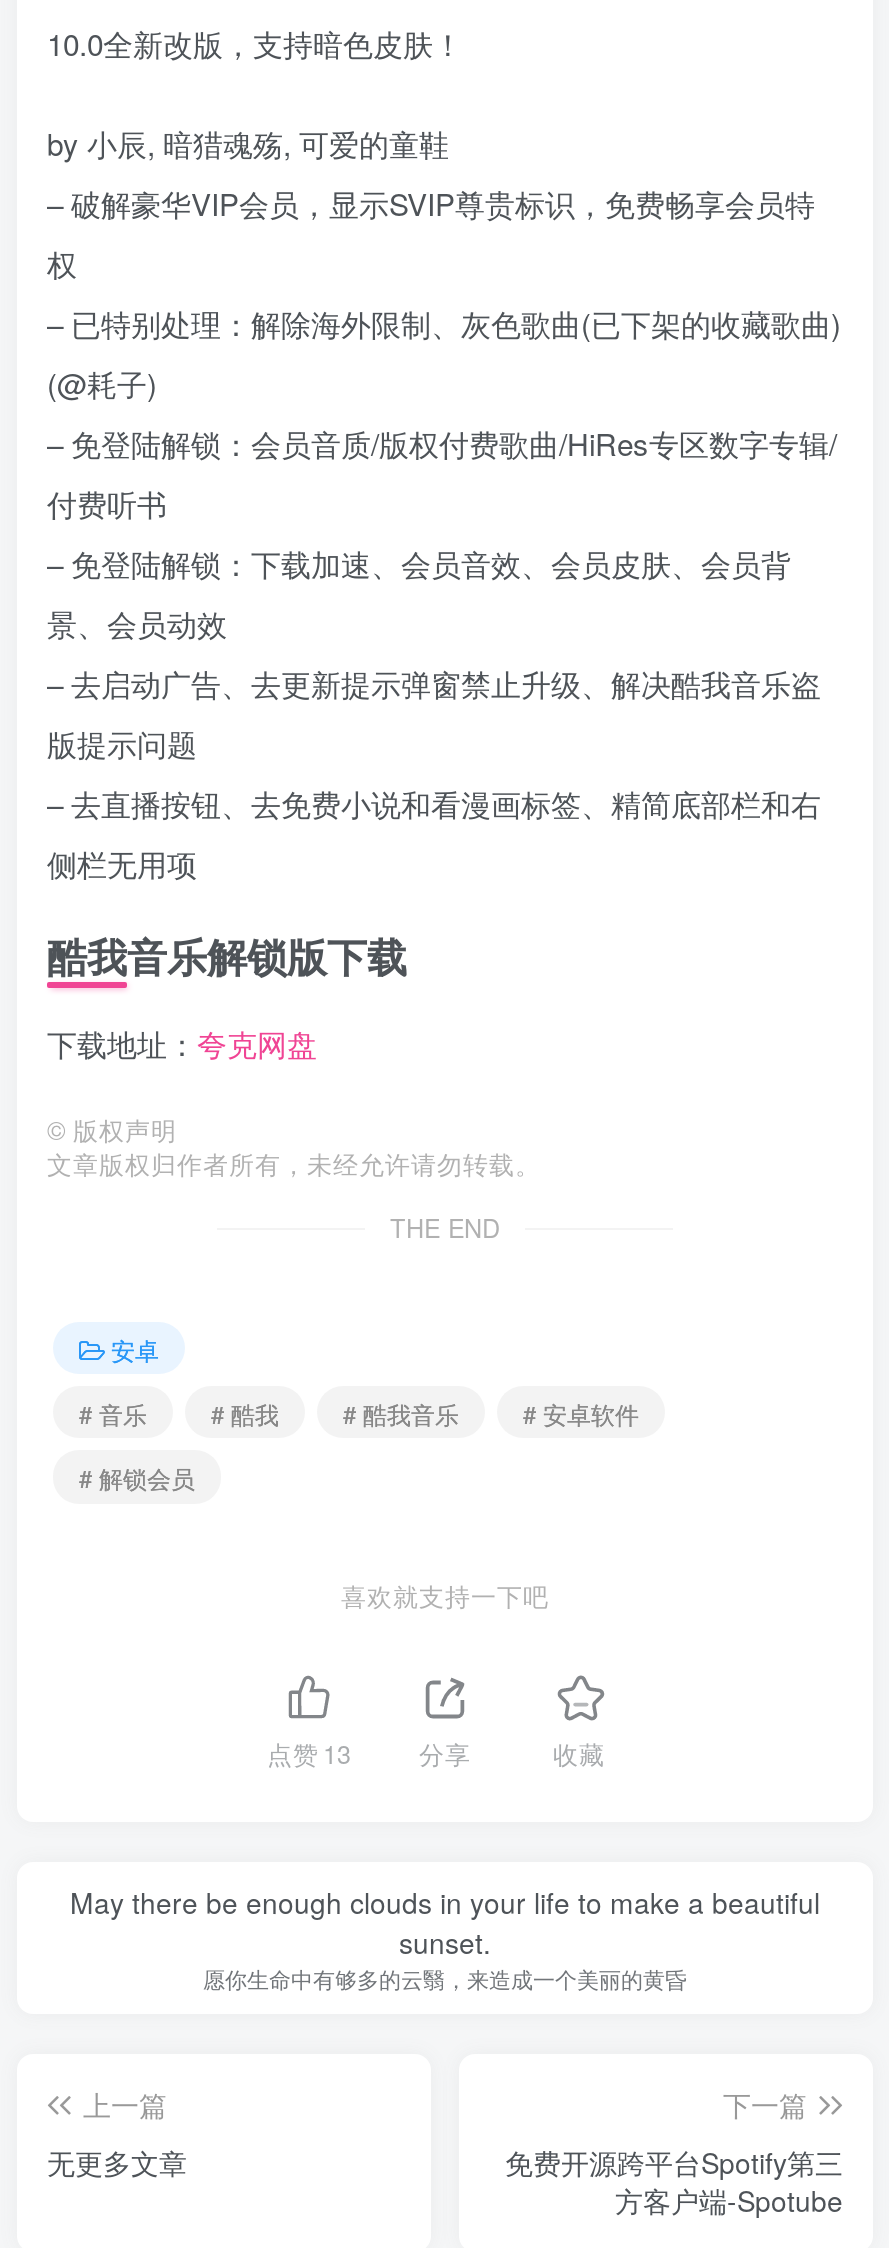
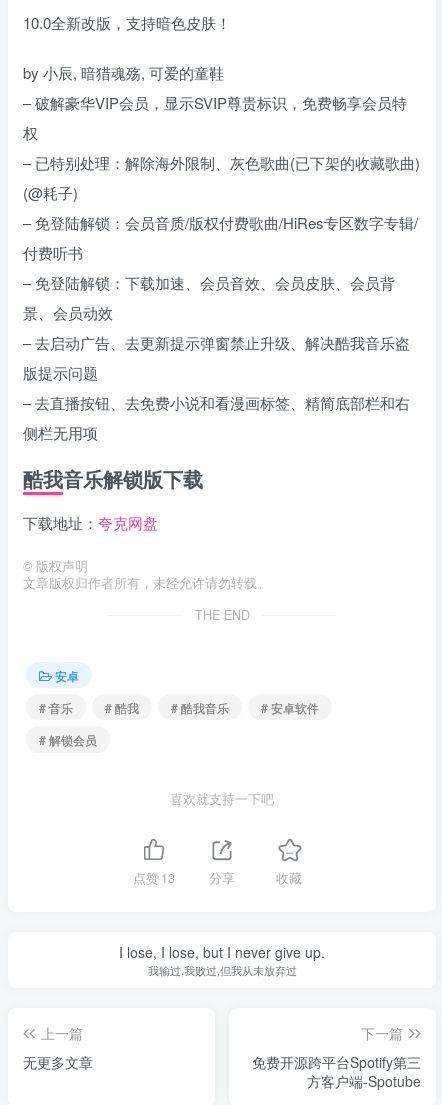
[70,1882,820,1994] May there be enough clouds in your life to make a beautiful | sunset. | 愿你生命中有够多的云翳，来造成一个美丽的黄昏 -> [119,942,325,978] I lose, I lose, but I never give up. | 我输过,我败过,但我从未放弃过

